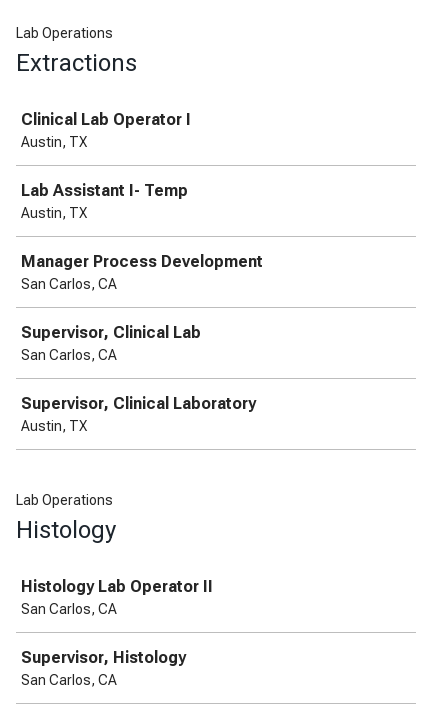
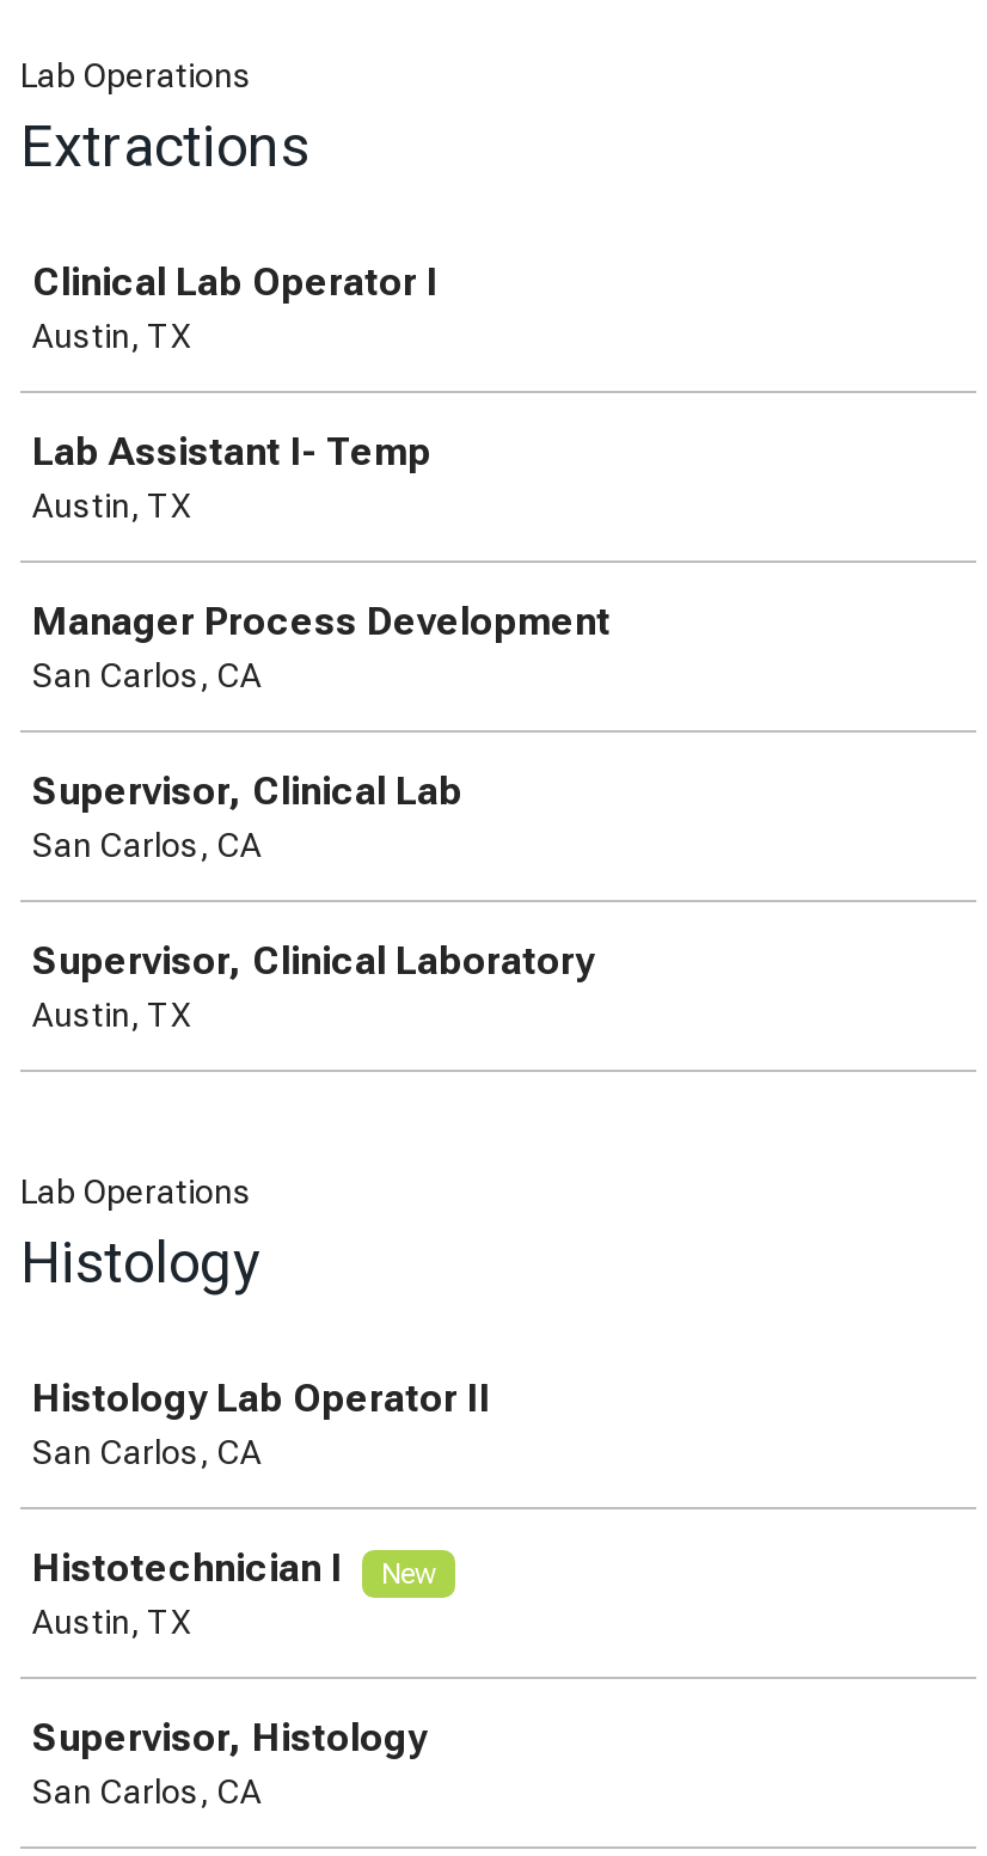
none -> [32,1545,436,1641] Histotechnician I | New | Austin, TX

